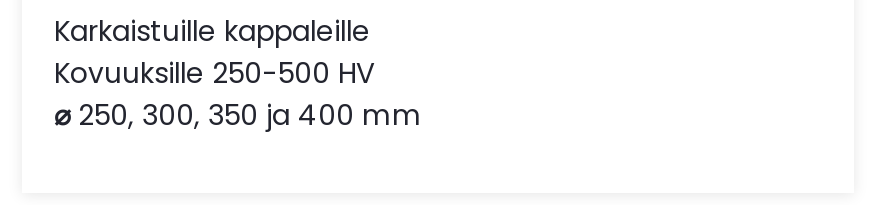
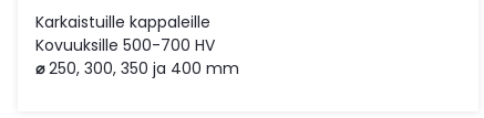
[54,53,374,93] Kovuuksille 250-500 HV -> [35,34,215,56] Kovuuksille 500-700 HV

